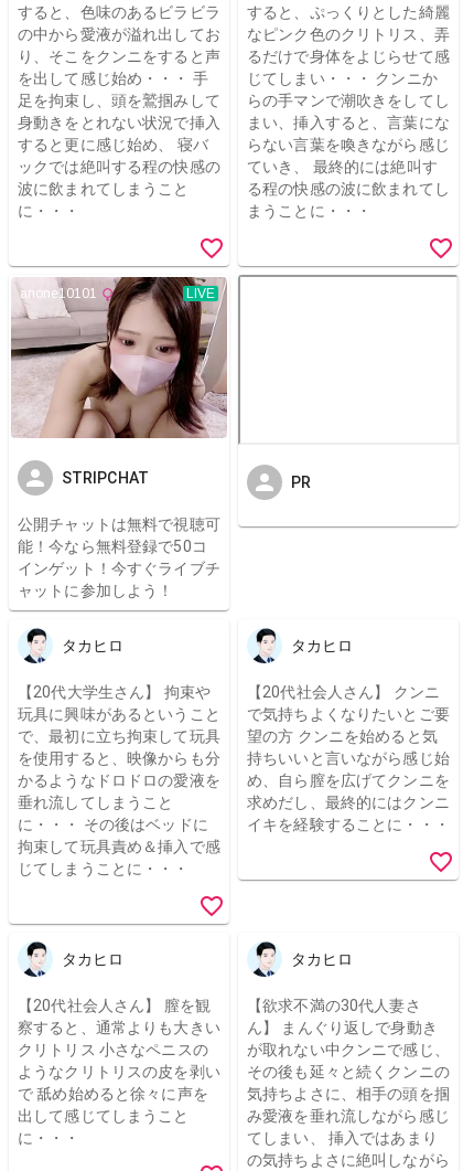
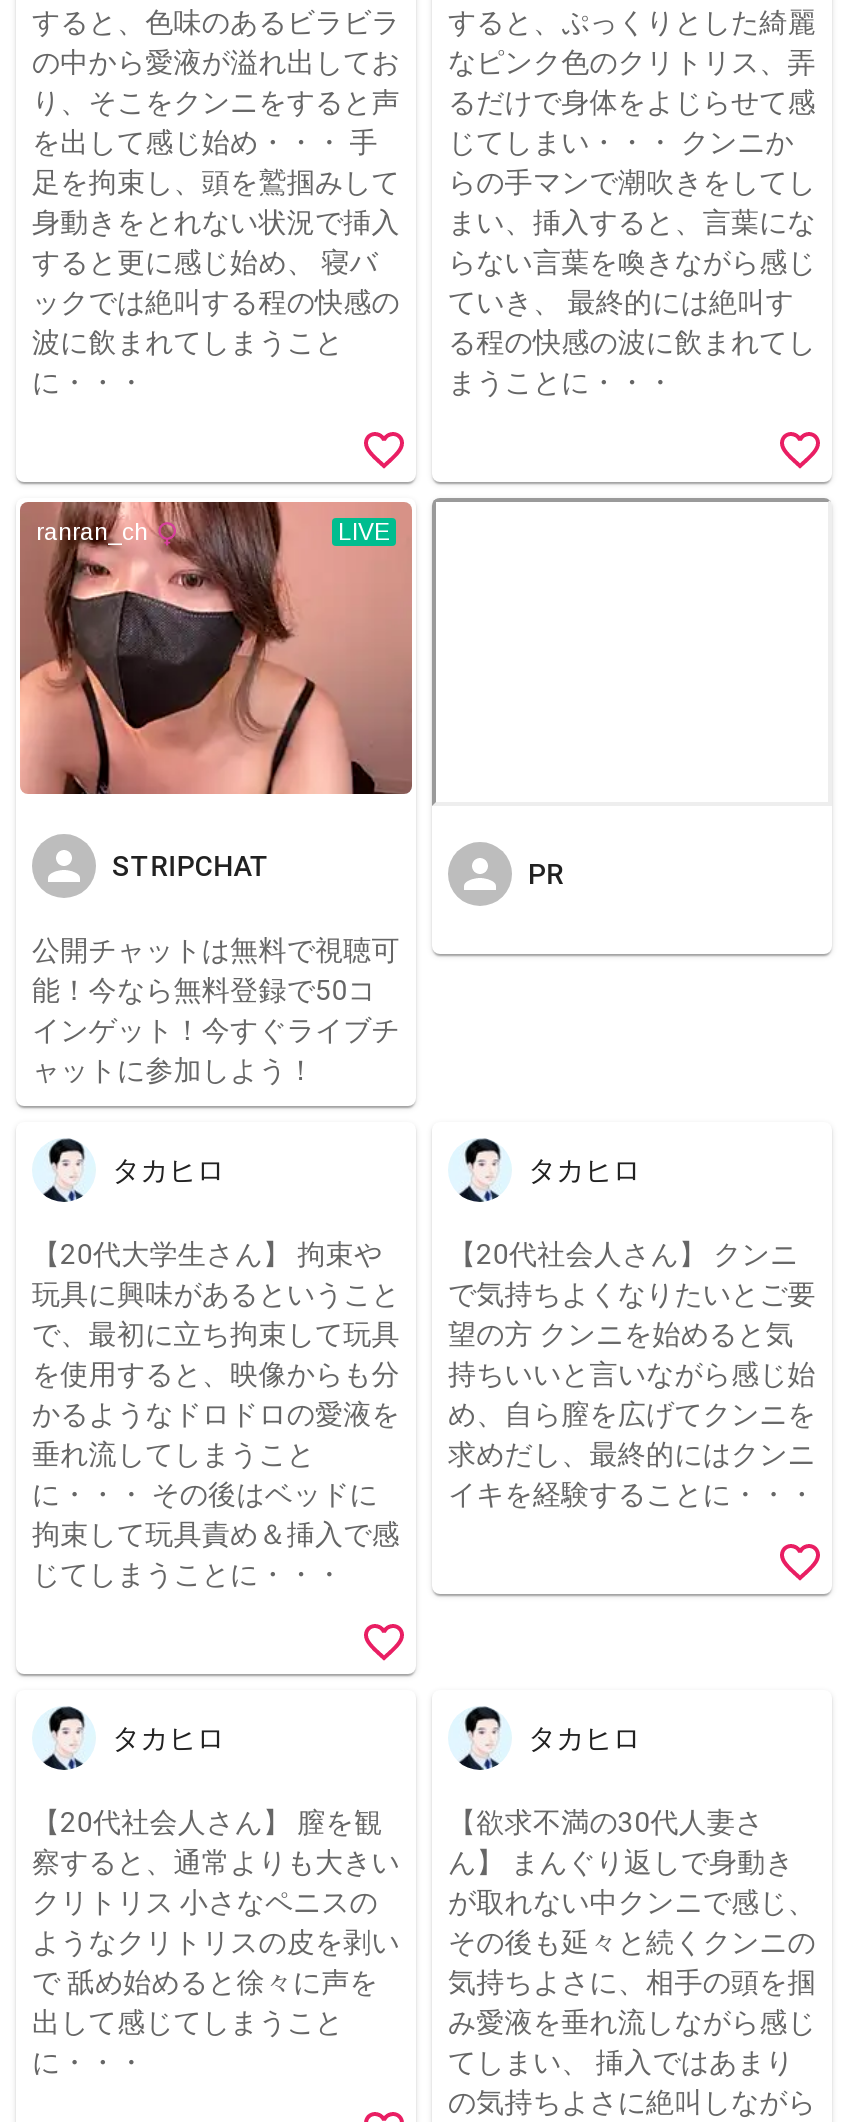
[11,276,227,439] [image] -> [18,500,412,796] [image]

